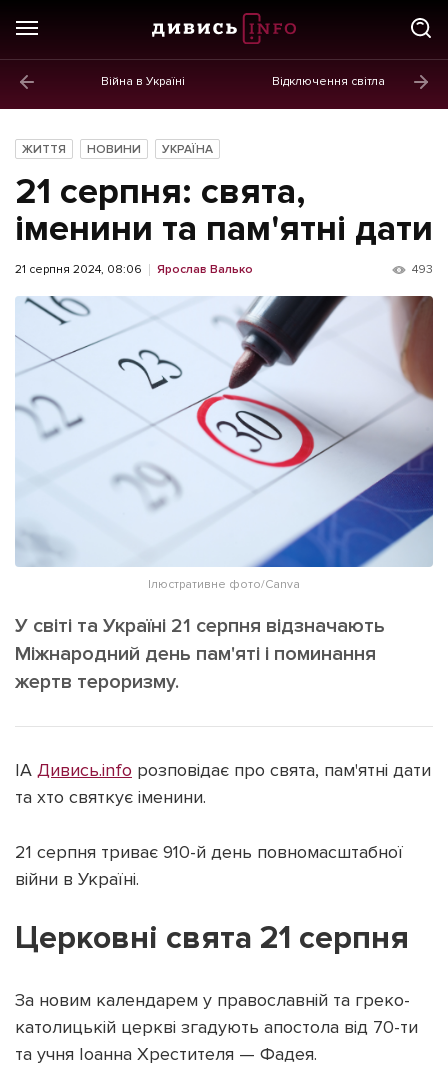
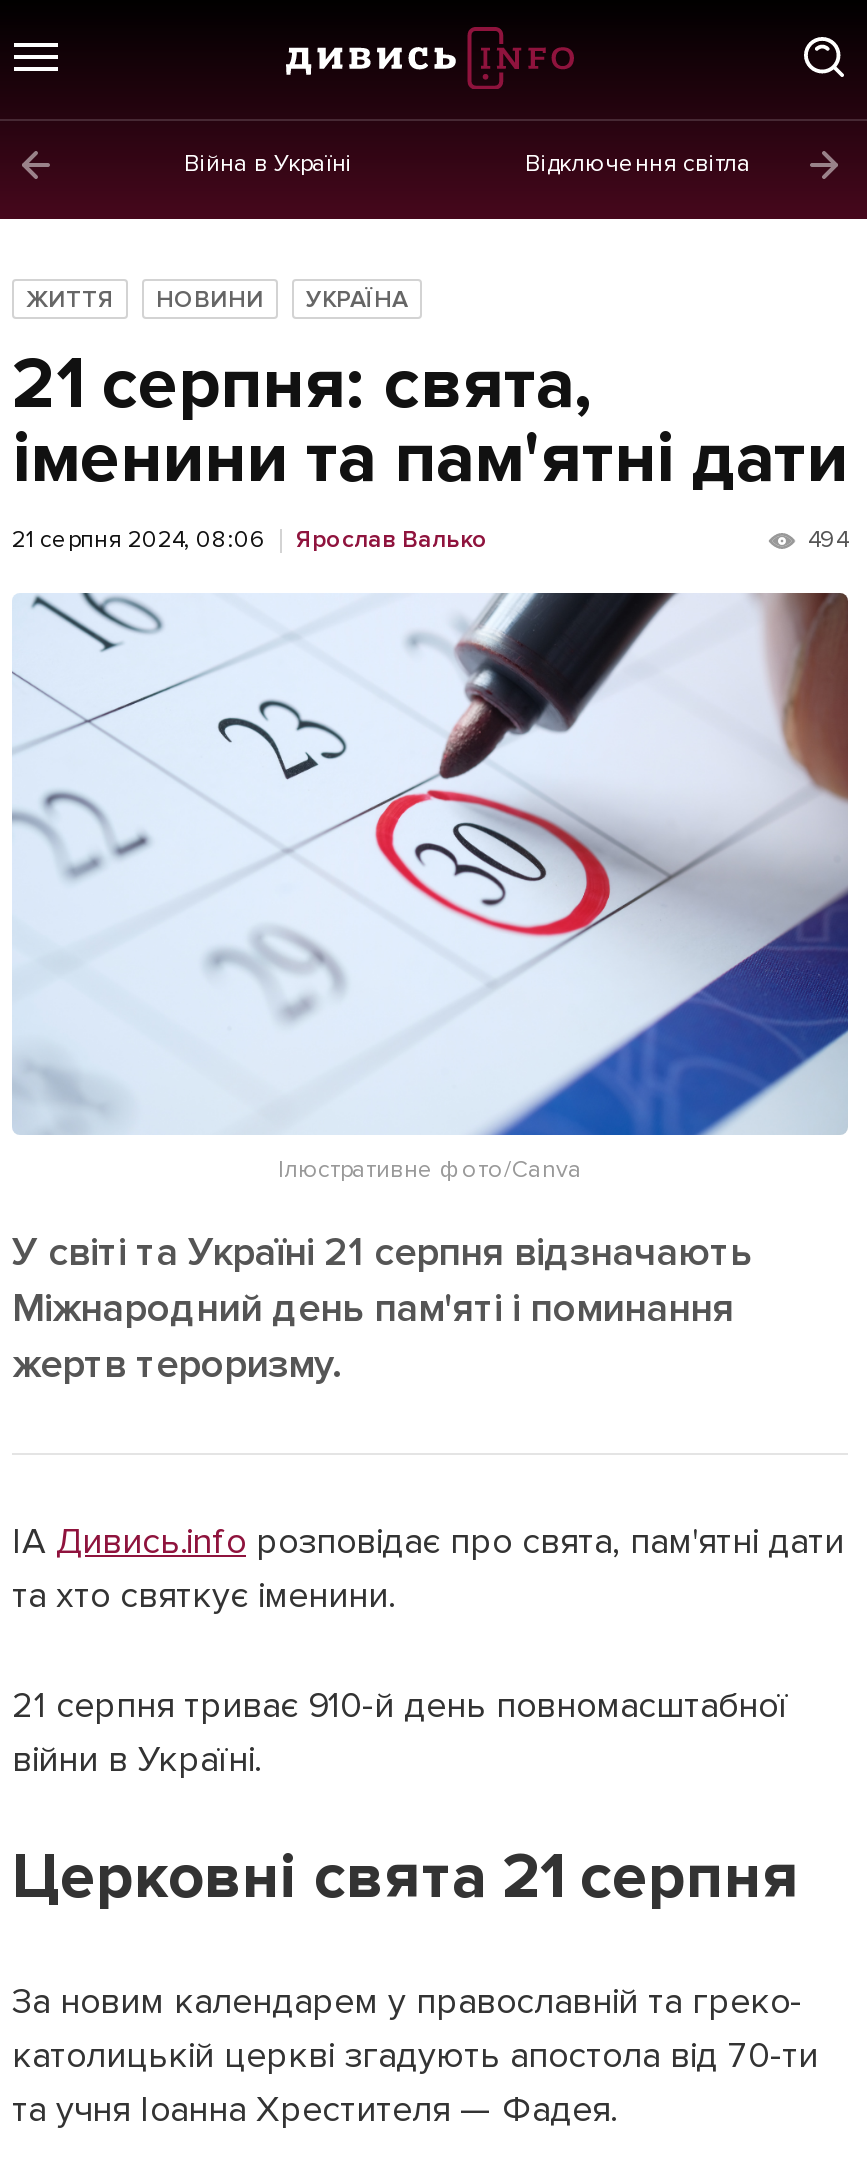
[412,262,433,277] 493 -> [808,525,848,555] 494

